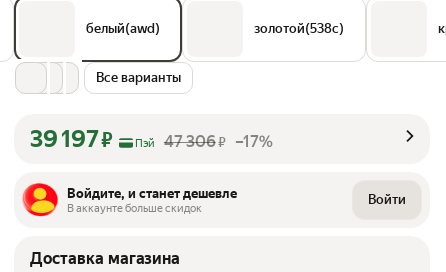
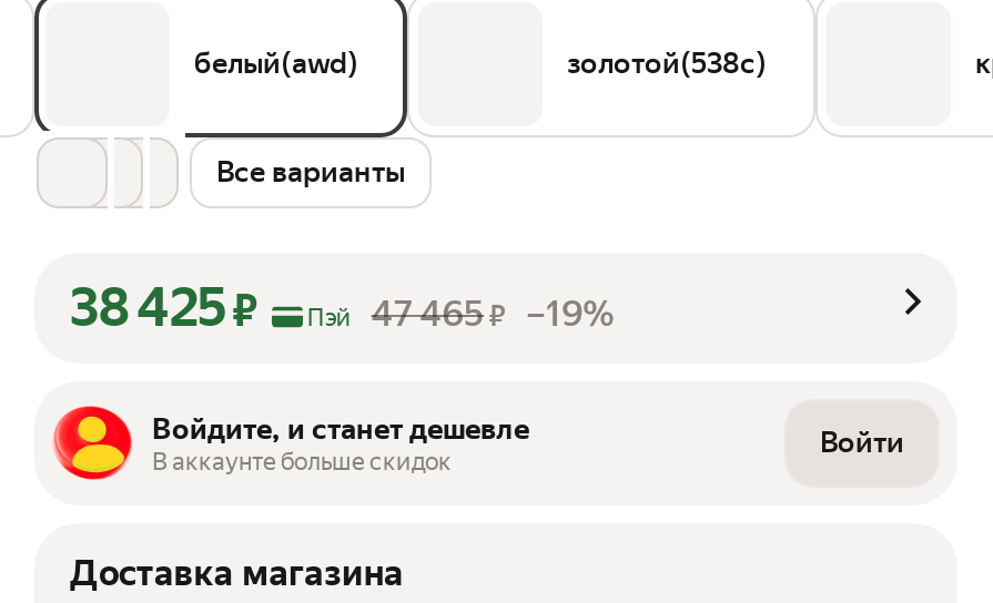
[30,125,113,153] 39 197 ₽ -> [70,277,258,339] 38 425 ₽
[164,132,273,151] 47 306 ₽ –17% -> [371,293,614,335] 47 465 ₽ –19%

